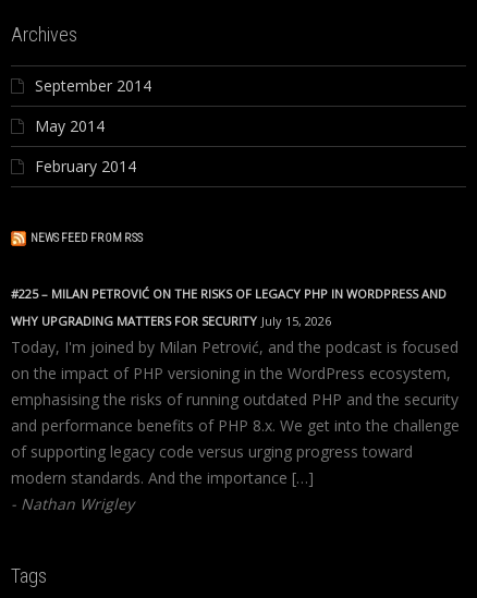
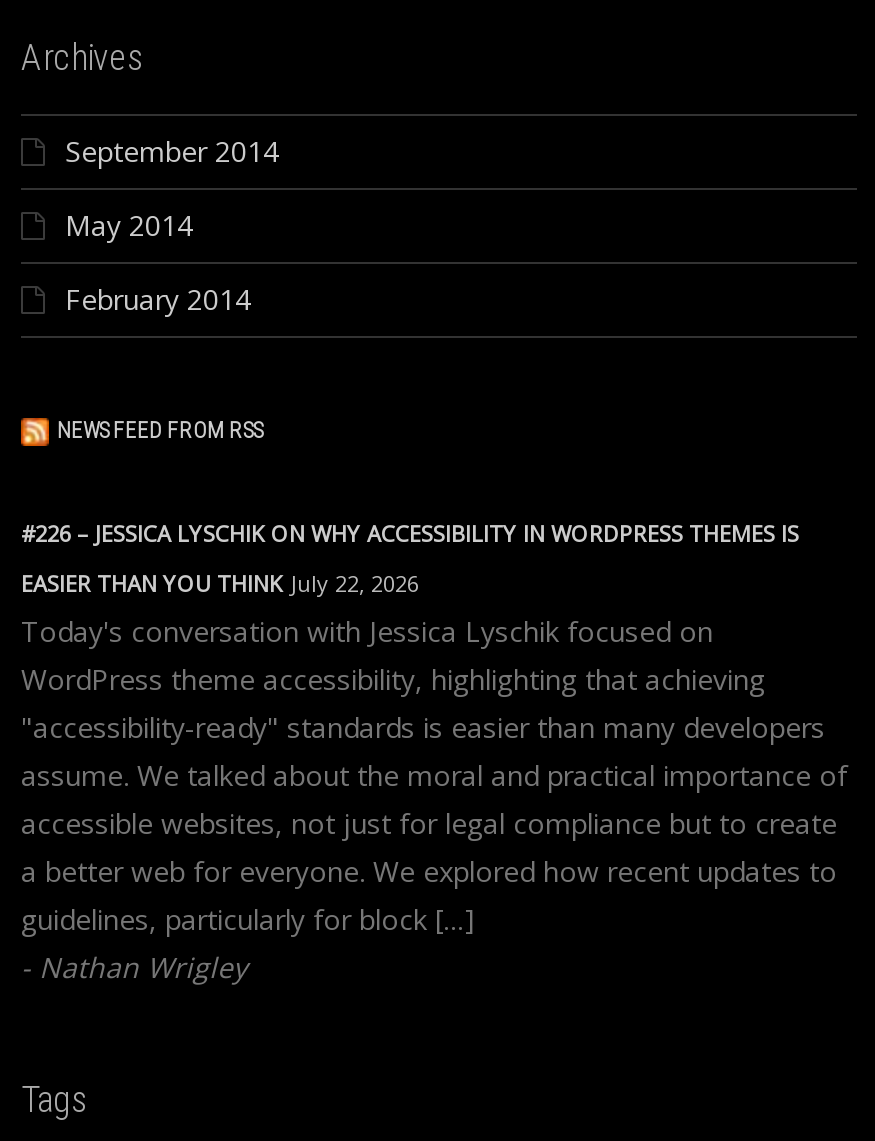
[11,285,447,302] #225 – MILAN PETROVIĆ ON THE RISKS OF LEGACY PHP IN WORDPRESS AND -> [21,518,799,548] #226 – JESSICA LYSCHIK ON WHY ACCESSIBILITY IN WORDPRESS THEMES IS
[11,313,460,488] WHY UPGRADING MATTERS FOR SECURITY July 15, 2026 | Today, I'm joined by Milan Petrović, and the podcast is focused | on the impact of PHP versioning in the WordPress ecosystem, | emphasising the risks of running outdated PHP and the security | and performance benefits of PHP 8.x. We get into the challenge | of supporting legacy code versus urging progress toward | modern standards. And the importance […] -> [21,568,847,938] EASIER THAN YOU THINK July 22, 2026 | Today's conversation with Jessica Lyschik focused on | WordPress theme accessibility, highlighting that achieving | "accessibility-ready" standards is easier than many developers | assume. We talked about the moral and practical importance of | accessible websites, not just for legal compliance but to create | a better web for everyone. We explored how recent updates to | guidelines, particularly for block […]

